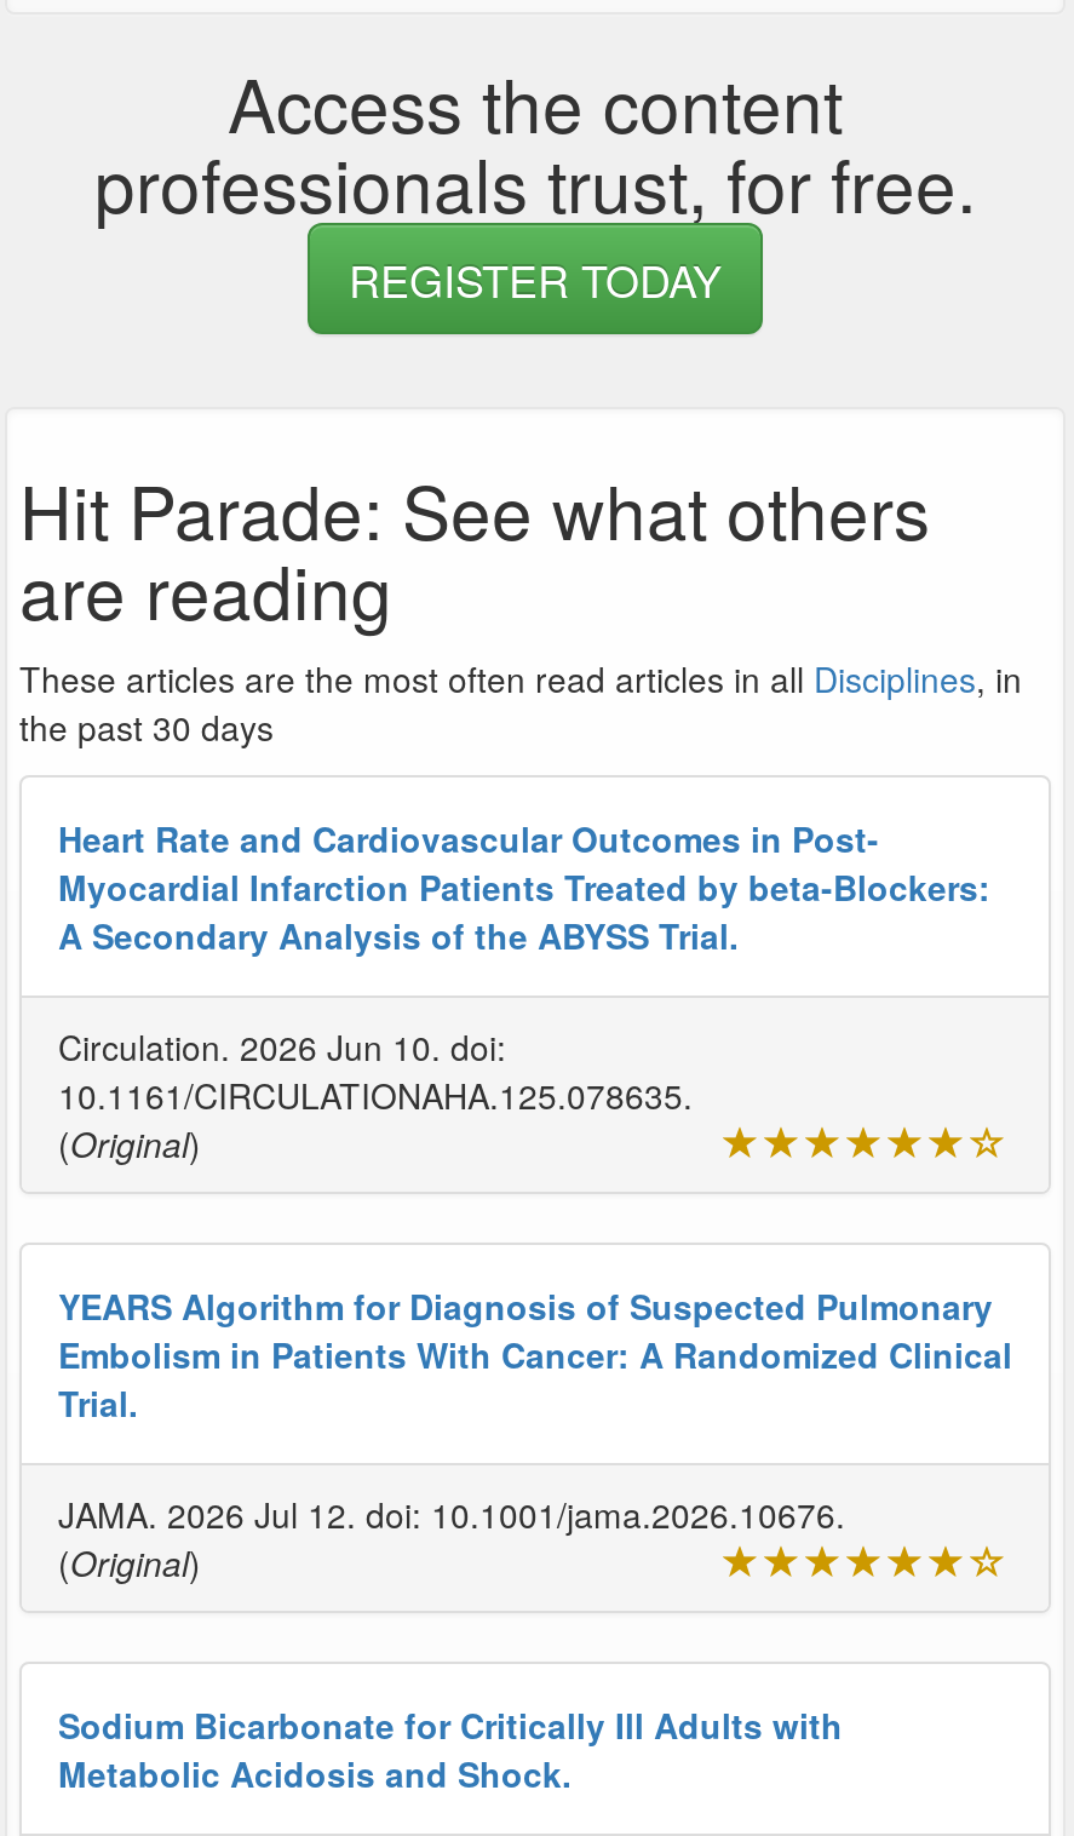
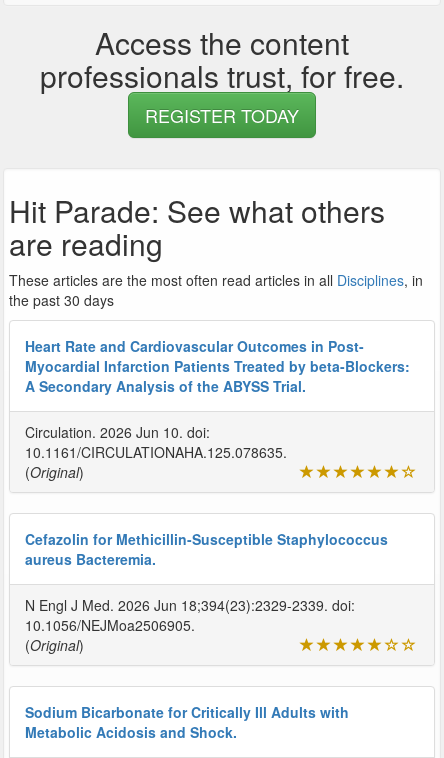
[58,1281,1012,1427] YEARS Algorithm for Diagnosis of Suspected Pulmonary | Embolism in Patients With Cancer: A Randomized Clinical | Trial. -> [25,529,388,569] Cefazolin for Methicillin-Susceptible Staphylococcus | aureus Bacteremia.
[58,1490,845,1538] JAMA. 2026 Jul 12. doi: 10.1001/jama.2026.10676. -> [25,595,355,635] N Engl J Med. 2026 Jun 18;394(23):2329-2339. doi: | 10.1056/NEJMoa2506905.

